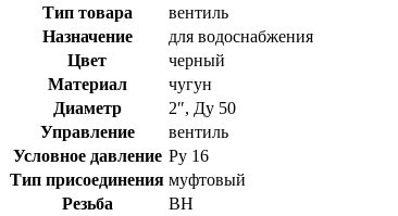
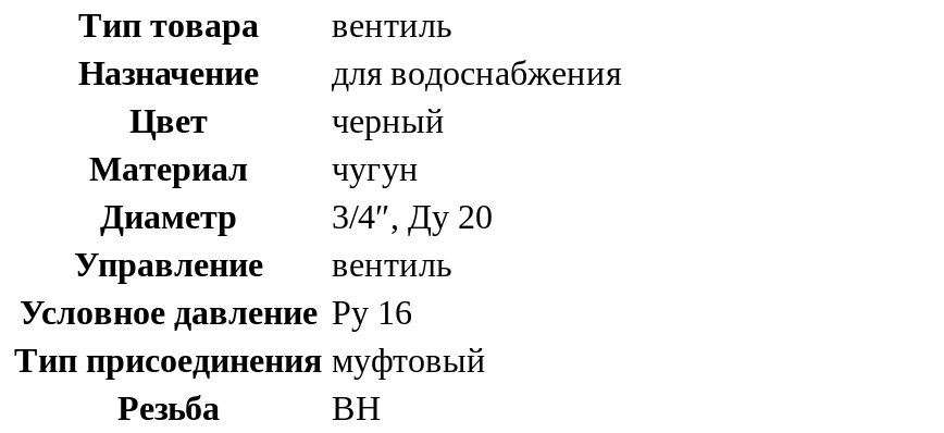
[169,98,236,117] 2″, Ду 50 -> [332,197,493,234] 3/4″, Ду 20

